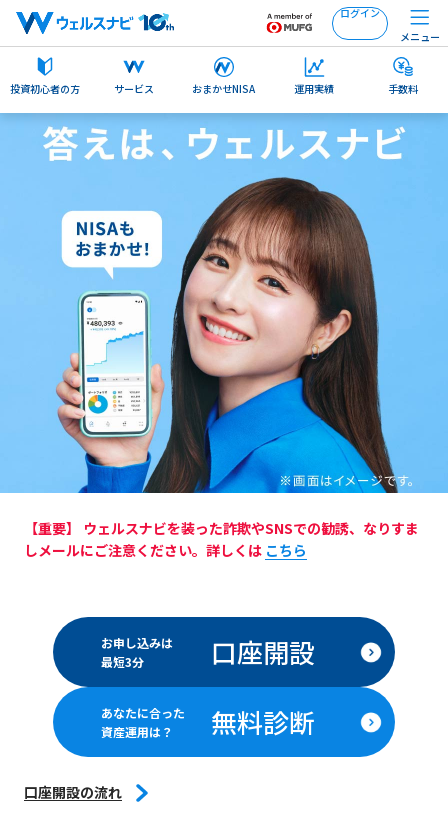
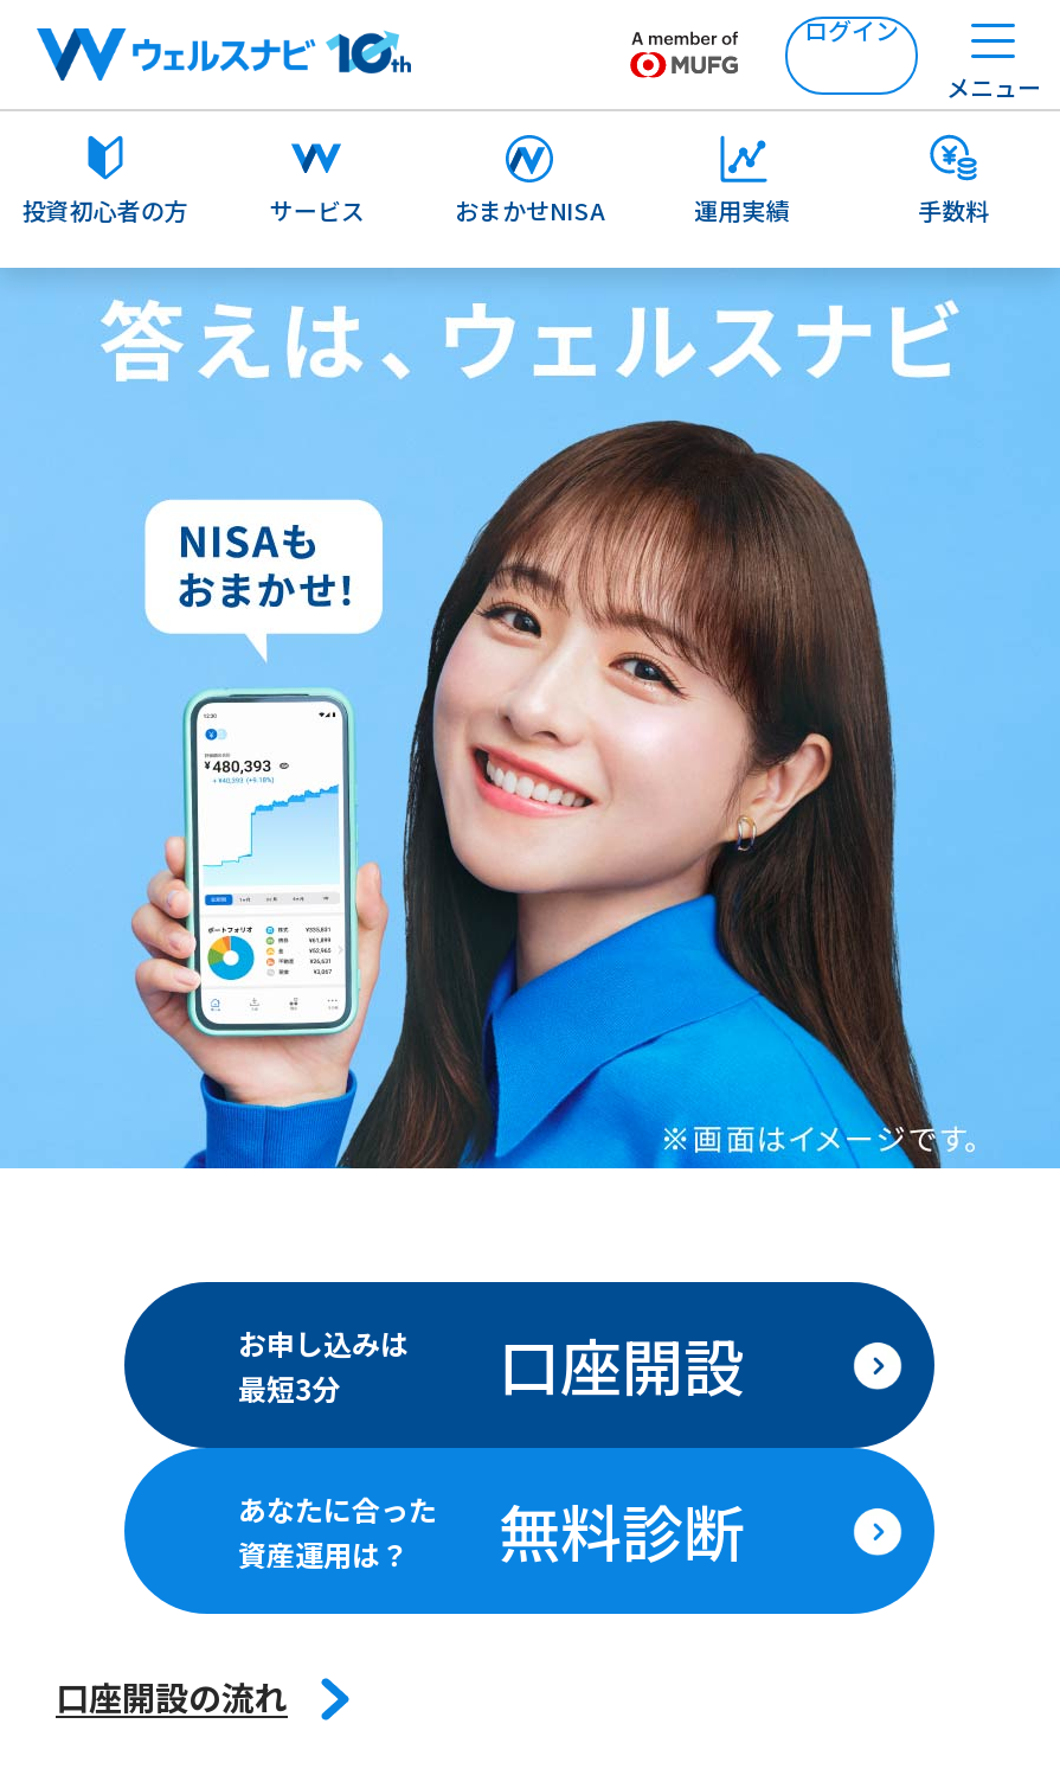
[24,518,419,560] 【重要】ウェルスナビを装った詐欺やSNSでの勧誘、なりすま | しメールにご注意ください。詳しくはこちら -> none

